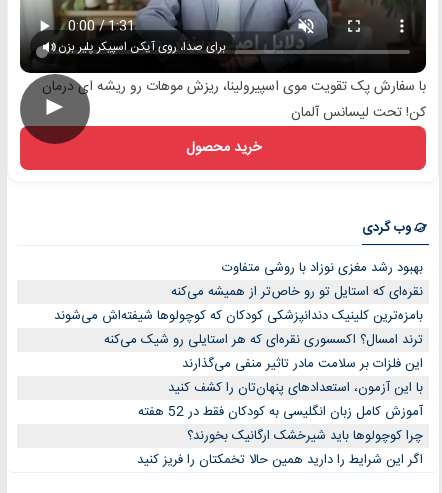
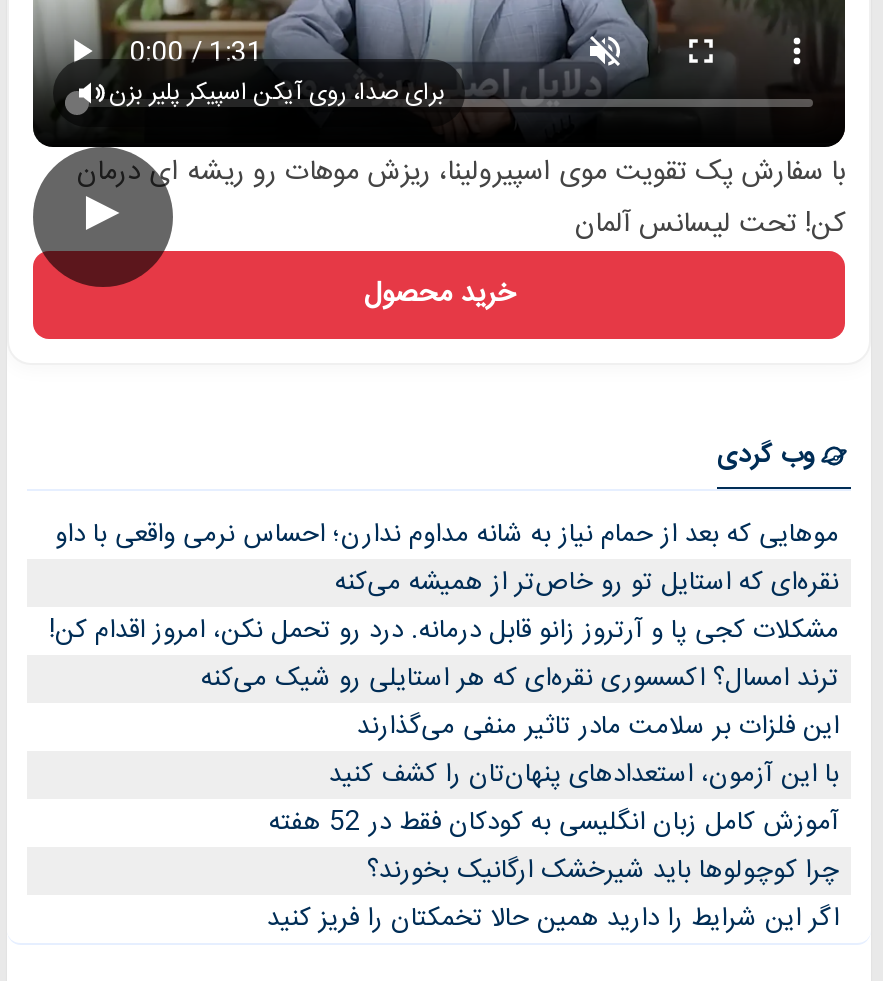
[222,257,423,279] بهبود رشد مغزی نوزاد با روشی متفاوت -> [55,514,839,558] موهایی که بعد از حمام نیاز به شانه مداوم ندارن؛ احساس نرمی واقعی با داو
[54,305,423,327] بامزه‌ترین کلینیک دندانپزشکی کودکان که کوچولوها شیفته‌اش می‌شوند -> [49,610,839,654] مشکلات کجی پا و آرتروز زانو قابل درمانه. درد رو تحمل نکن، امروز اقدام کن!

